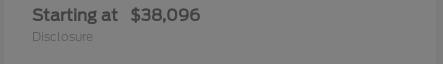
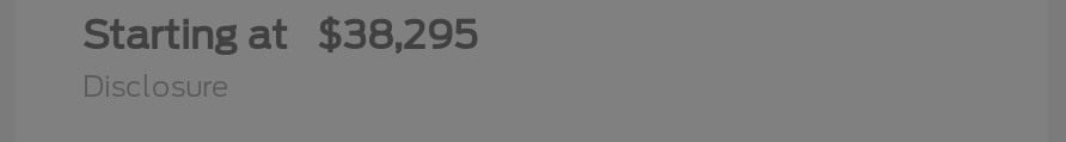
[32,6,200,25] Starting at $38,096 -> [82,13,477,58] Starting at $38,295

